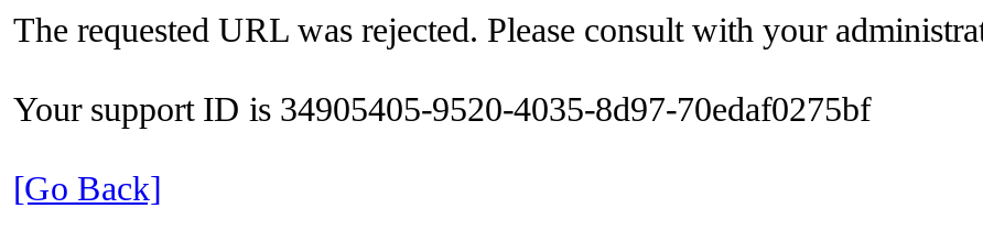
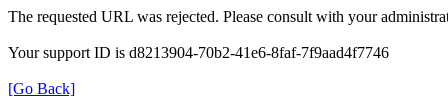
[13,90,871,128] Your support ID is 34905405-9520-4035-8d97-70edaf0275bf -> [8,44,389,61] Your support ID is d8213904-70b2-41e6-8faf-7f9aad4f7746

